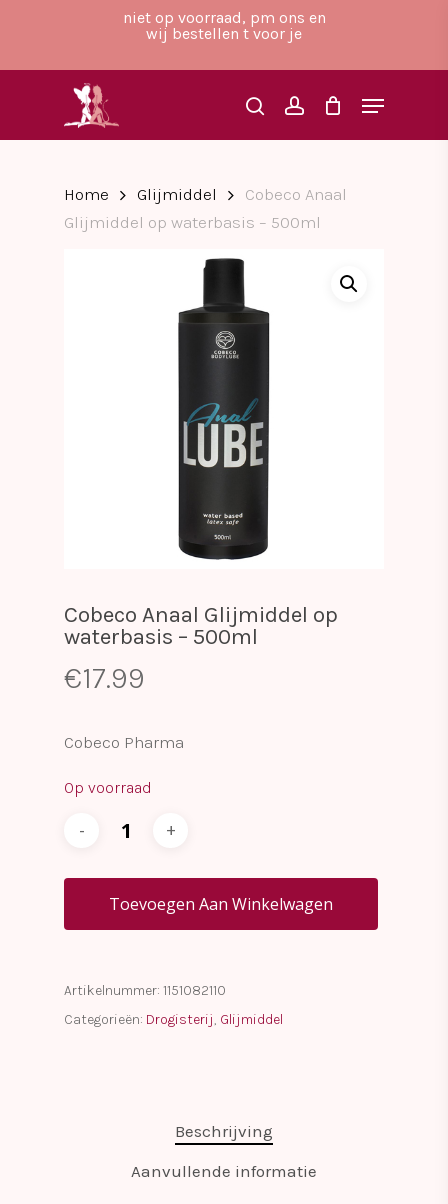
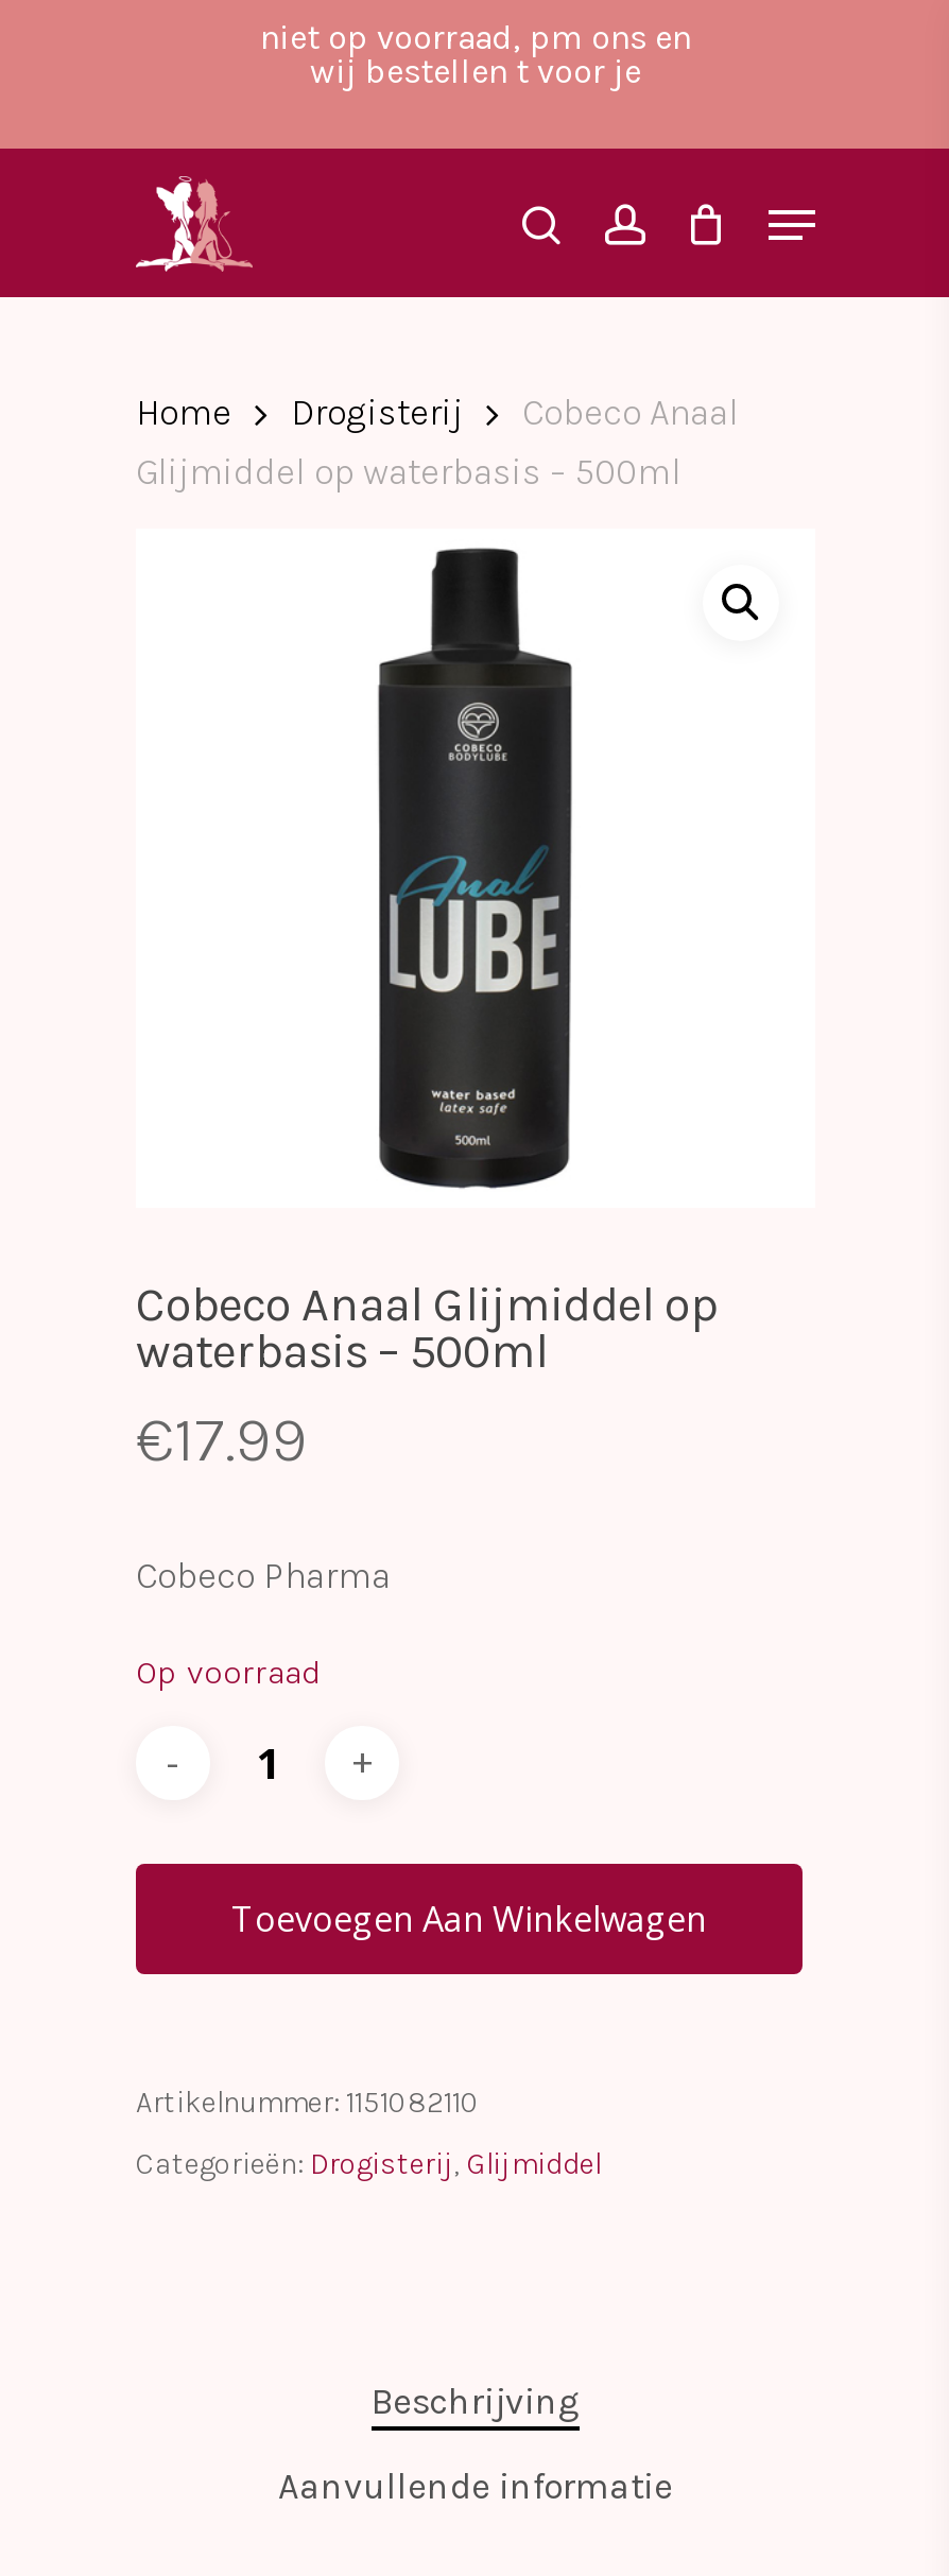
[137,184,217,204] Glijmiddel -> [291,391,463,433] Drogisterij

